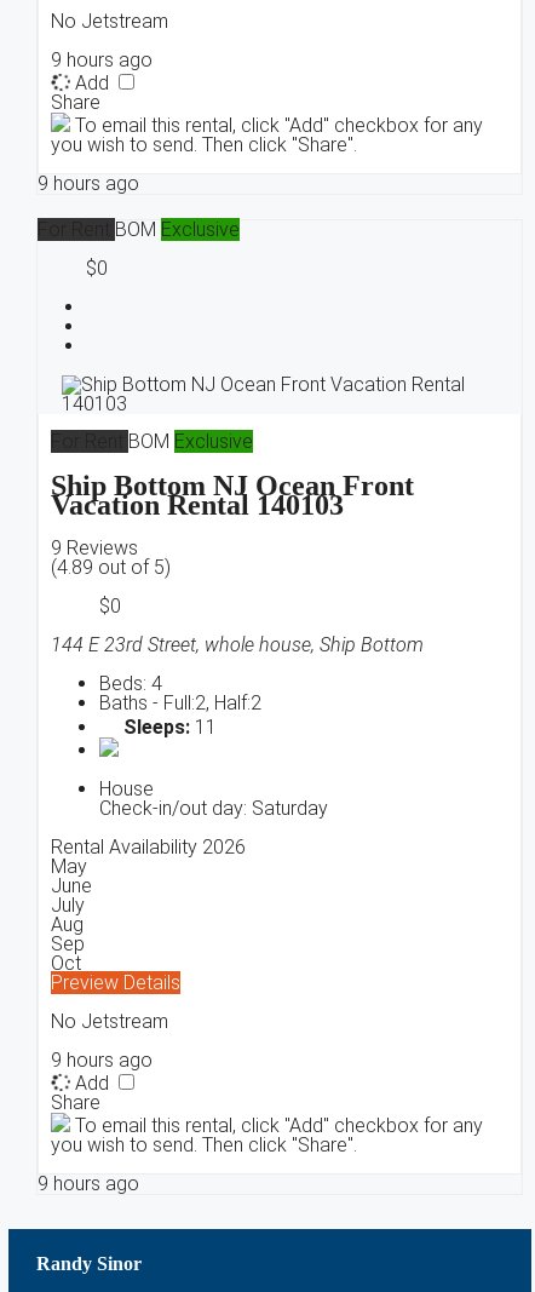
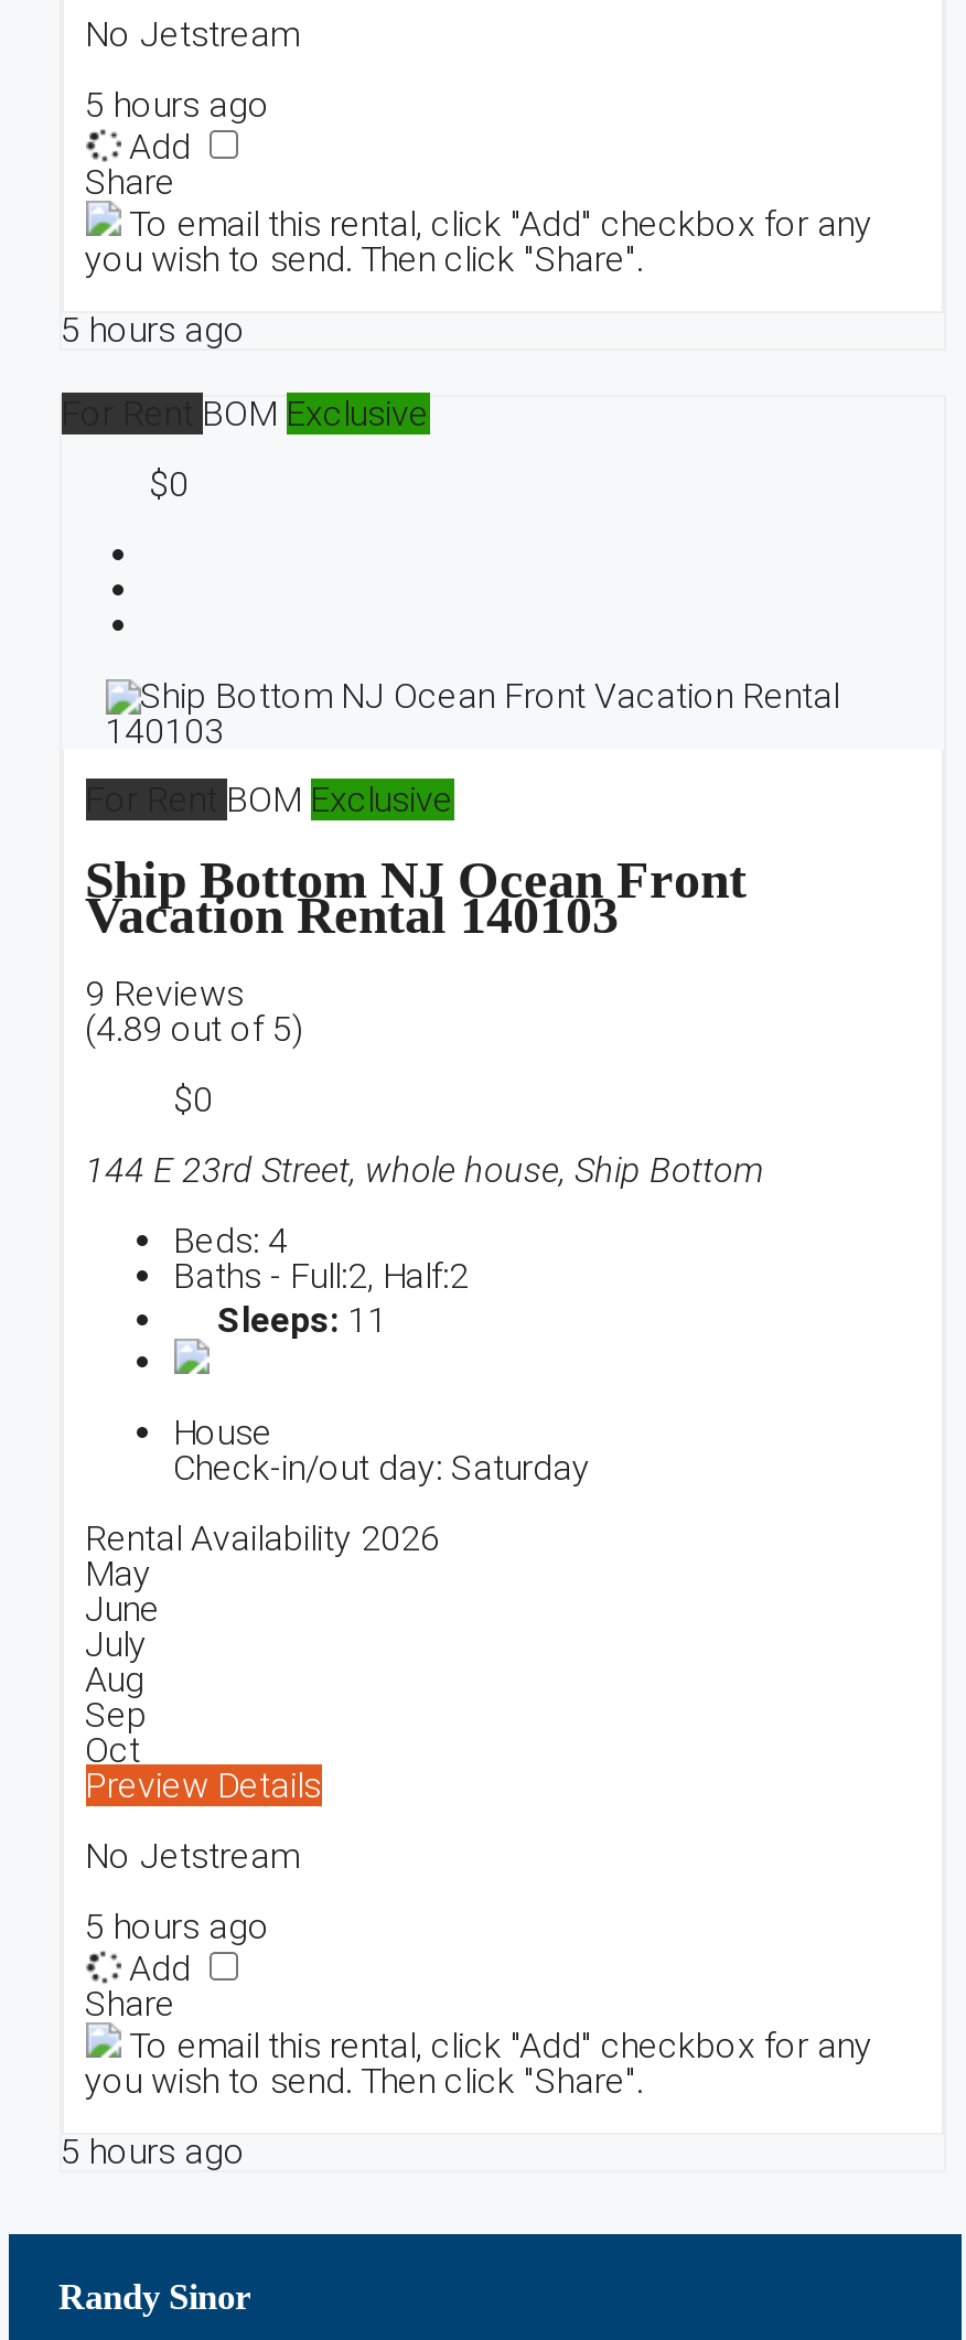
[50,48,152,71] 9 hours ago -> [85,83,270,125] 5 hours ago
[37,172,139,195] 9 hours ago -> [61,308,246,350] 5 hours ago
[50,1048,152,1071] 9 hours ago -> [85,1905,270,1947] 5 hours ago
[37,1172,139,1195] 9 hours ago -> [61,2130,246,2172] 5 hours ago

